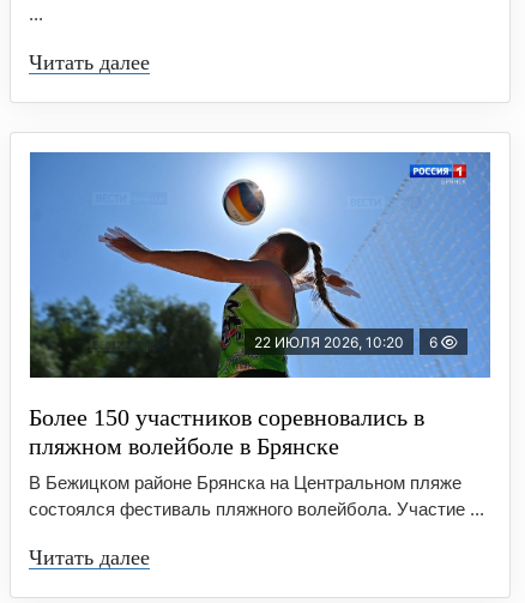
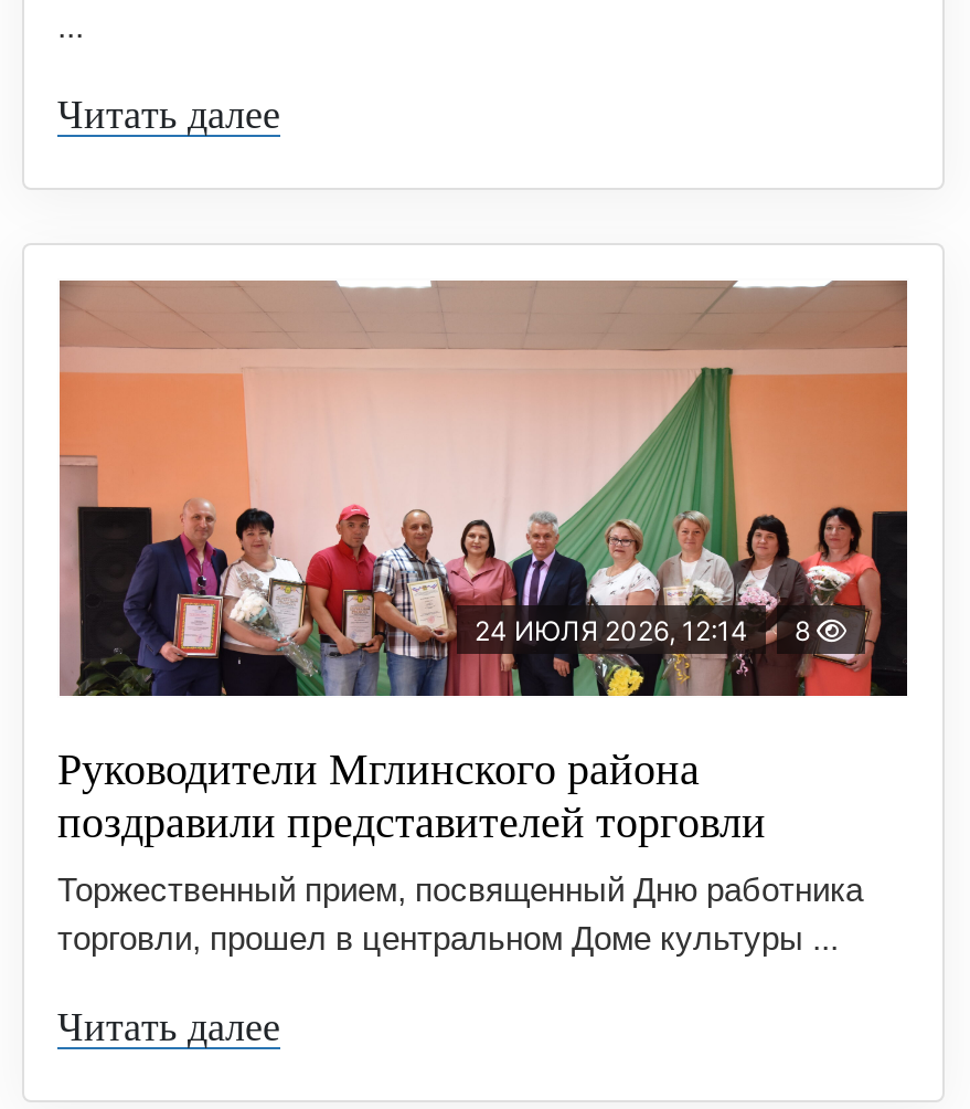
[29,151,491,379] [image] | 22 ИЮЛЯ 2026, 10:20 | 6 -> [57,278,909,698] [image] | 24 ИЮЛЯ 2026, 12:14 | 8
[29,404,424,459] Более 150 участников соревновались в | пляжном волейболе в Брянске -> [57,745,766,846] Руководители Мглинского района | поздравили представителей торговли
[29,472,484,519] В Бежицком районе Брянска на Центральном пляже | состоялся фестиваль пляжного волейбола. Участие ... -> [57,871,863,957] Торжественный прием, посвященный Дню работника | торговли, прошел в центральном Доме культуры ...

